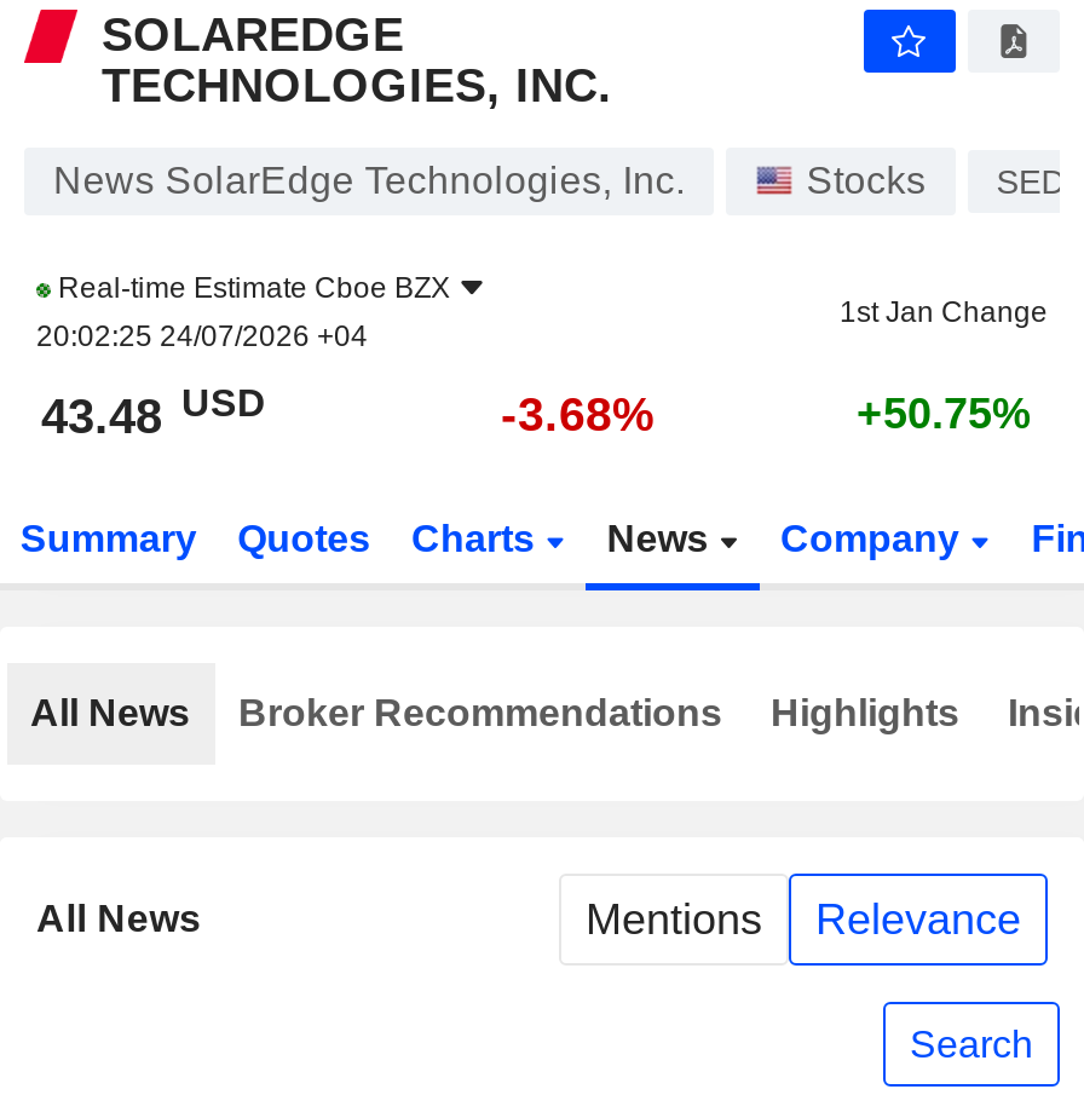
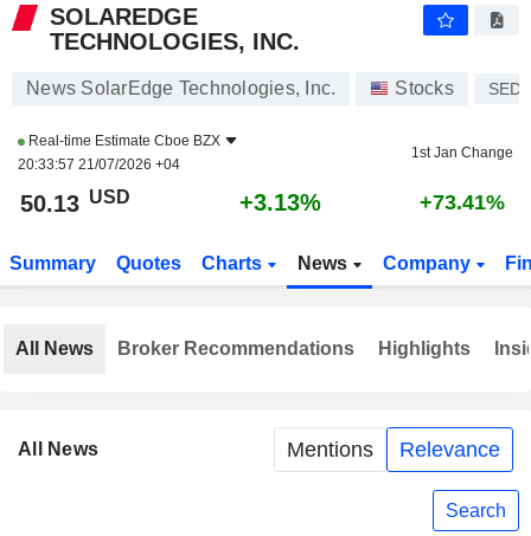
[36,319,368,353] 20:02:25 24/07/2026 +04 -> [18,156,180,173] 20:33:57 21/07/2026 +04
[41,381,266,443] 43.48 USD -> [20,186,130,217] 50.13 USD
[501,387,656,440] -3.68% -> [239,189,321,215] +3.13%
[857,390,1031,438] +50.75% -> [420,190,505,214] +73.41%

